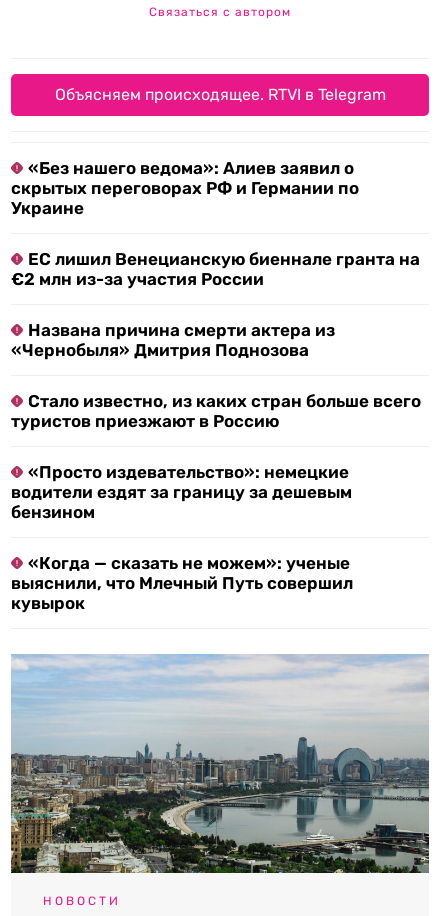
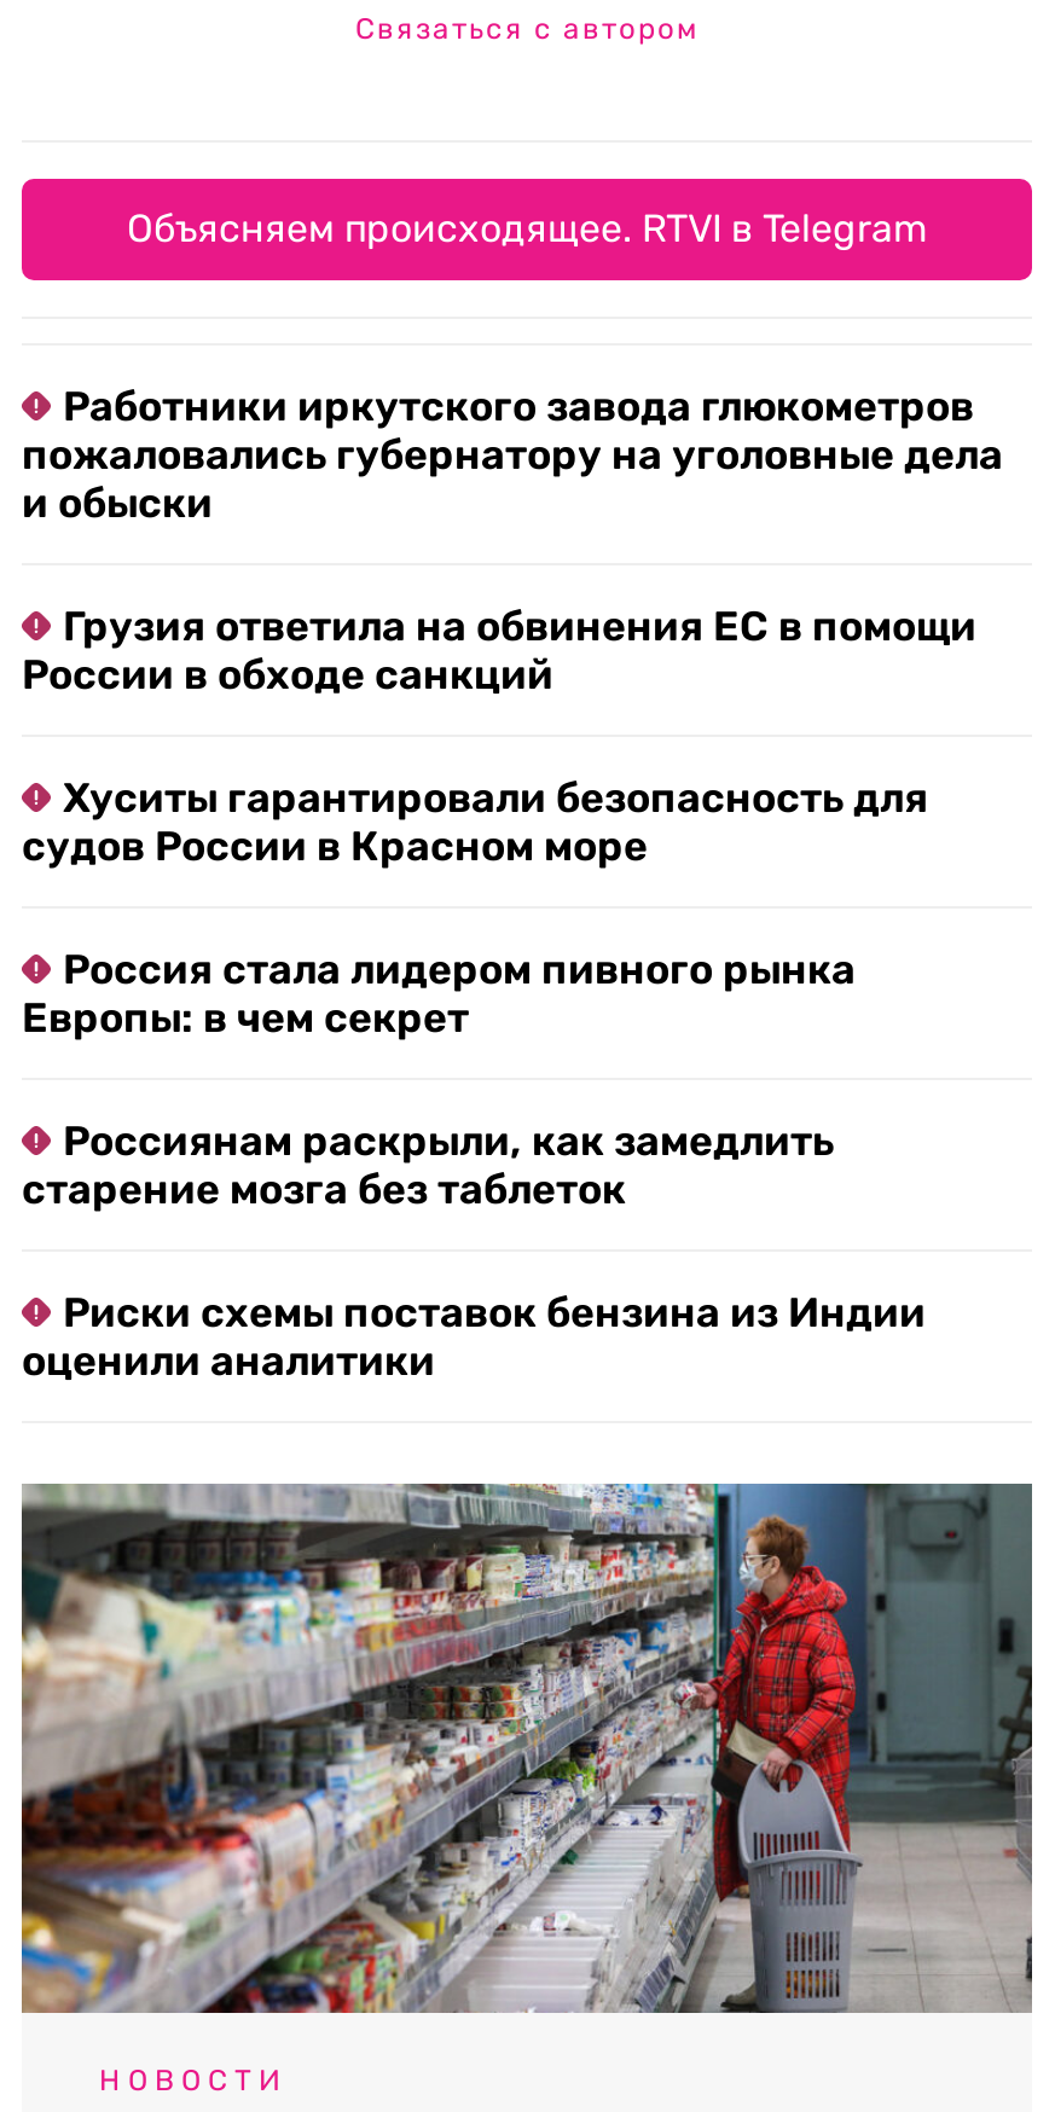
[11,158,359,218] «Без нашего ведома»: Алиев заявил о | скрытых переговорах РФ и Германии по | Украине -> [22,382,1003,527] Работники иркутского завода глюкометров | пожаловались губернатору на уголовные дела | и обыски
[11,249,420,289] ЕС лишил Венецианскую биеннале гранта на | €2 млн из-за участия России -> [22,602,976,698] Грузия ответила на обвинения ЕС в помощи | России в обходе санкций
[11,320,335,360] Названа причина смерти актера из | «Чернобыля» Дмитрия Поднозова -> [22,773,928,870] Хуситы гарантировали безопасность для | судов России в Красном море
[11,391,421,431] Стало известно, из каких стран больше всего | туристов приезжают в Россию -> [22,945,856,1042] Россия стала лидером пивного рынка | Европы: в чем секрет
[11,462,352,522] «Просто издевательство»: немецкие | водители ездят за границу за дешевым | бензином -> [22,1116,834,1213] Россиянам раскрыли, как замедлить | старение мозга без таблеток
[11,553,353,613] «Когда — сказать не можем»: ученые | выяснили, что Млечный Путь совершил | кувырок -> [22,1288,926,1385] Риски схемы поставок бензина из Индии | оценили аналитики
[10,654,429,874] [image] -> [19,1481,1032,2015] [image]

